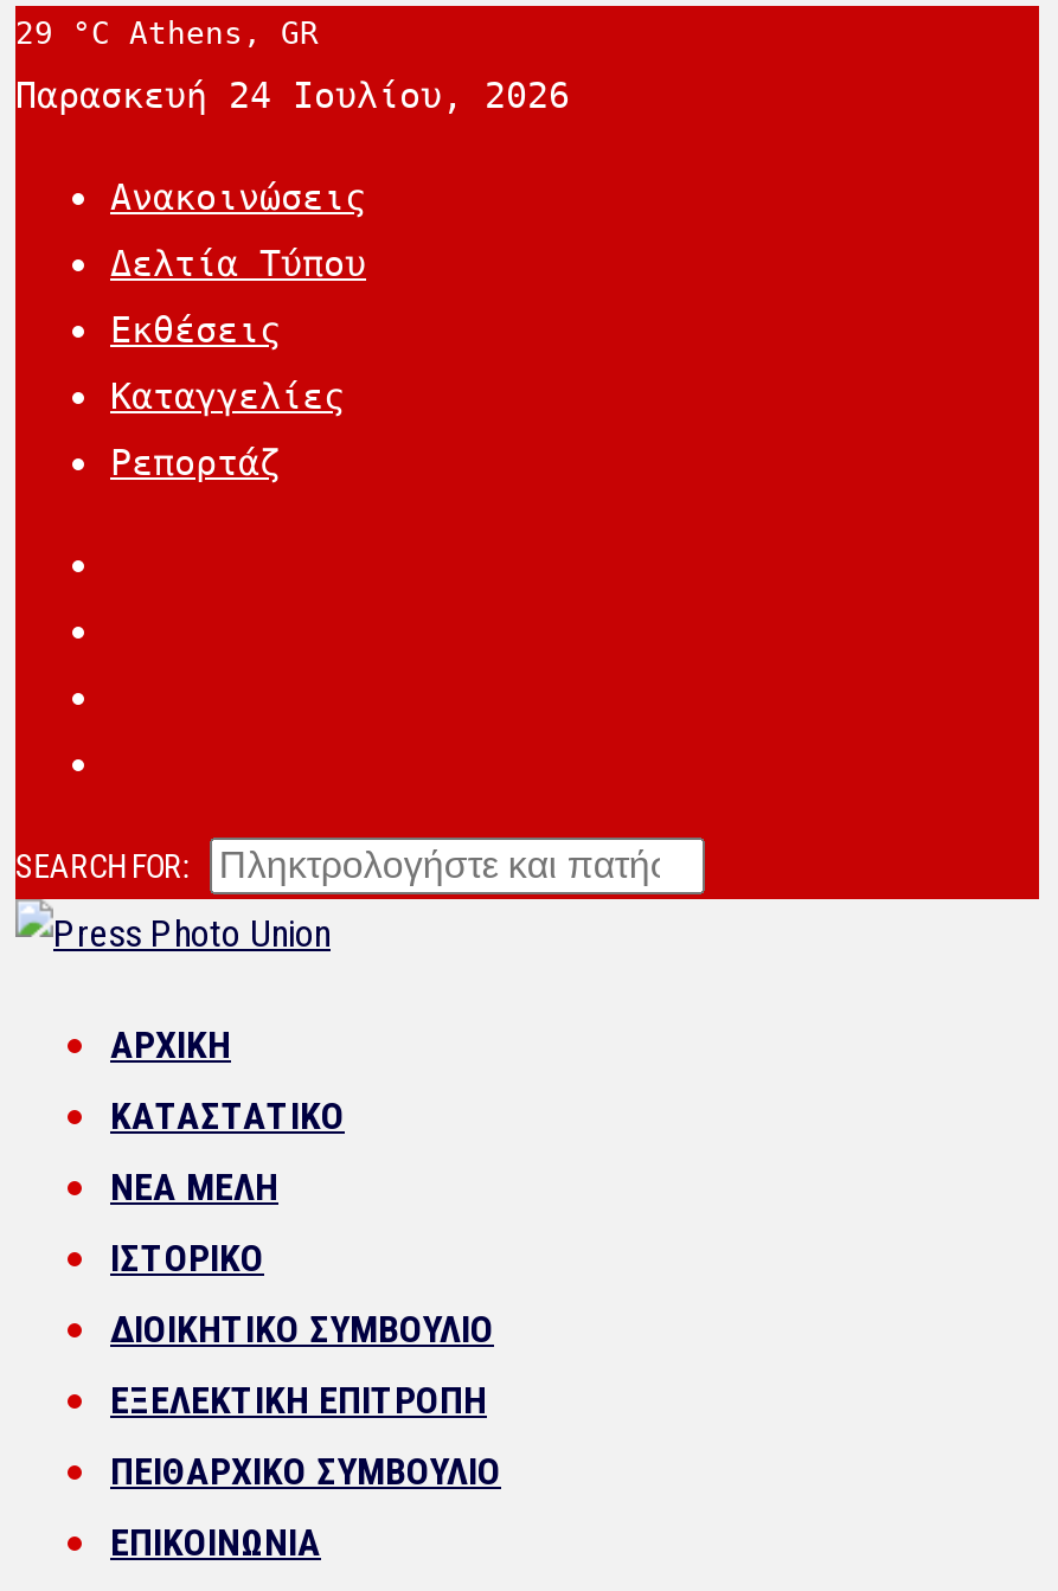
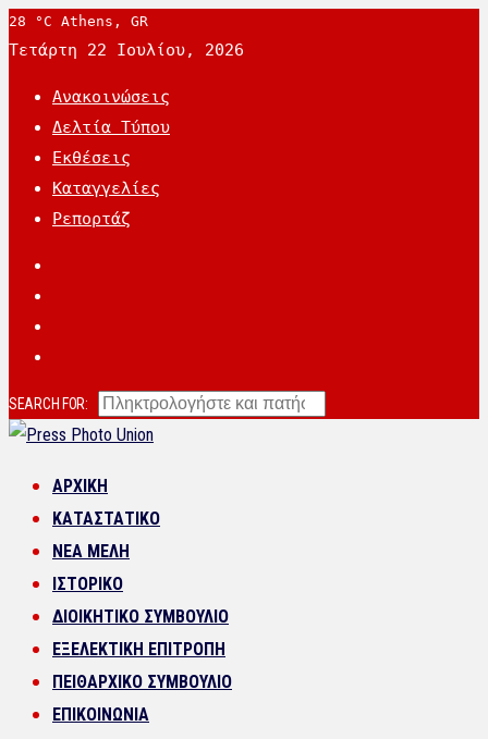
[15,15,319,51] 29 °C Athens, GR -> [9,13,148,29] 28 °C Athens, GR
[15,75,570,117] Παρασκευή 24 Ιουλίου, 2026 -> [9,40,244,60] Τετάρτη 22 Ιουλίου, 2026

